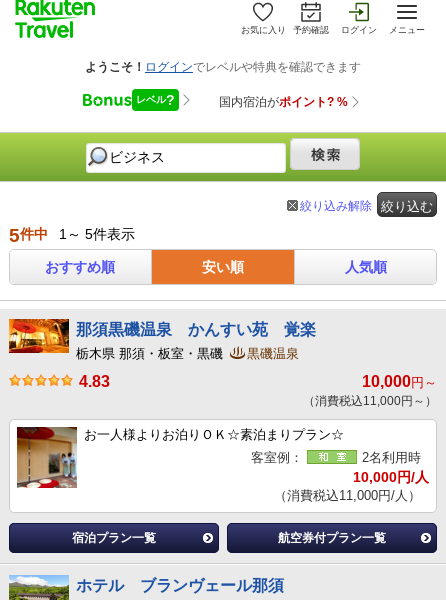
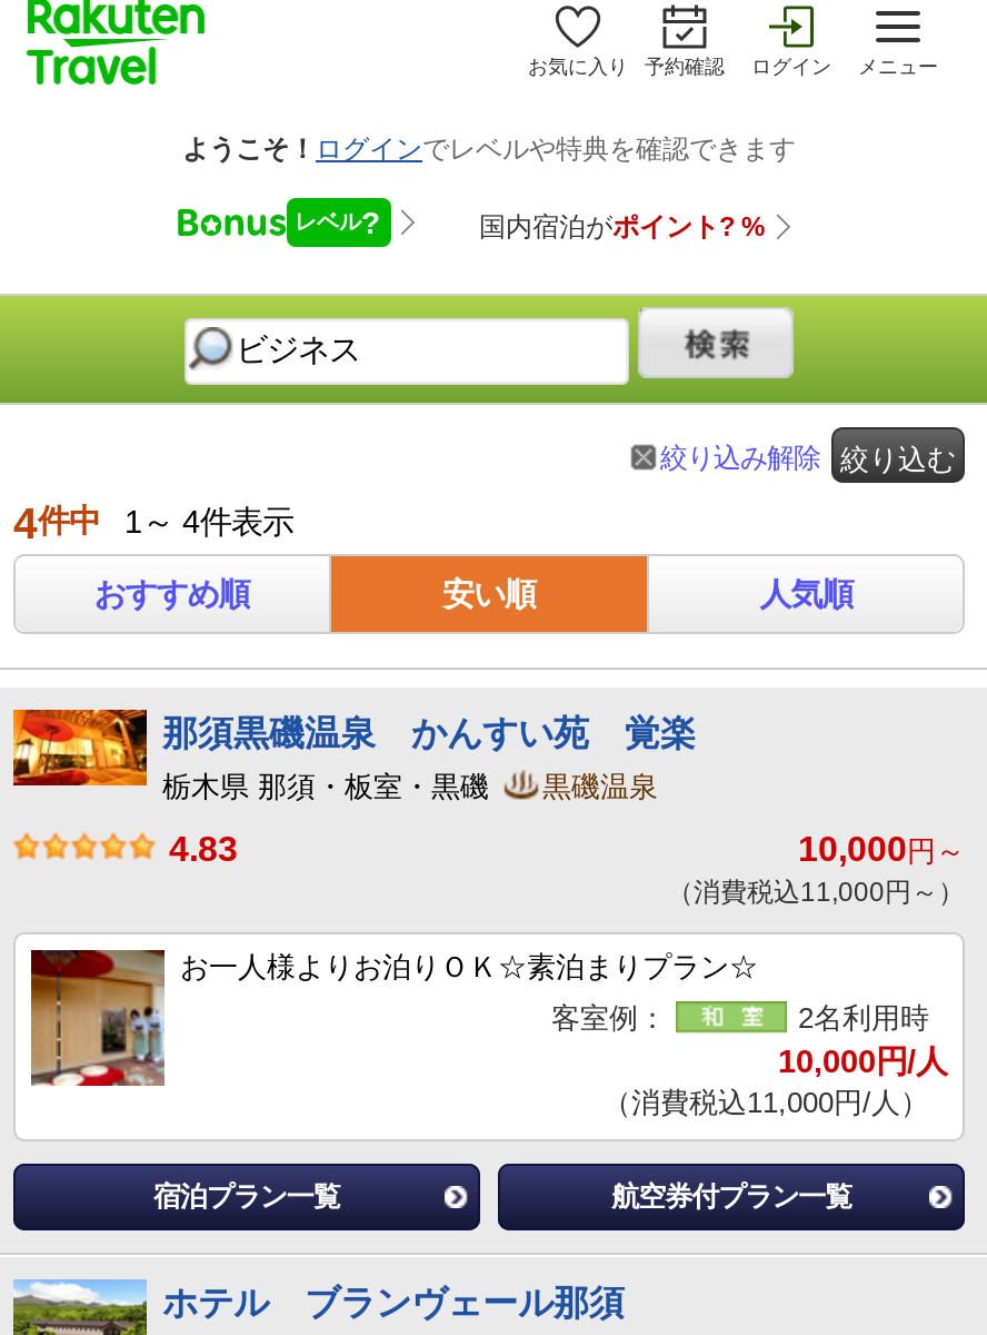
[9,225,135,246] 5件中 1～ 5件表示 -> [13,501,293,547] 4件中 1～ 4件表示

